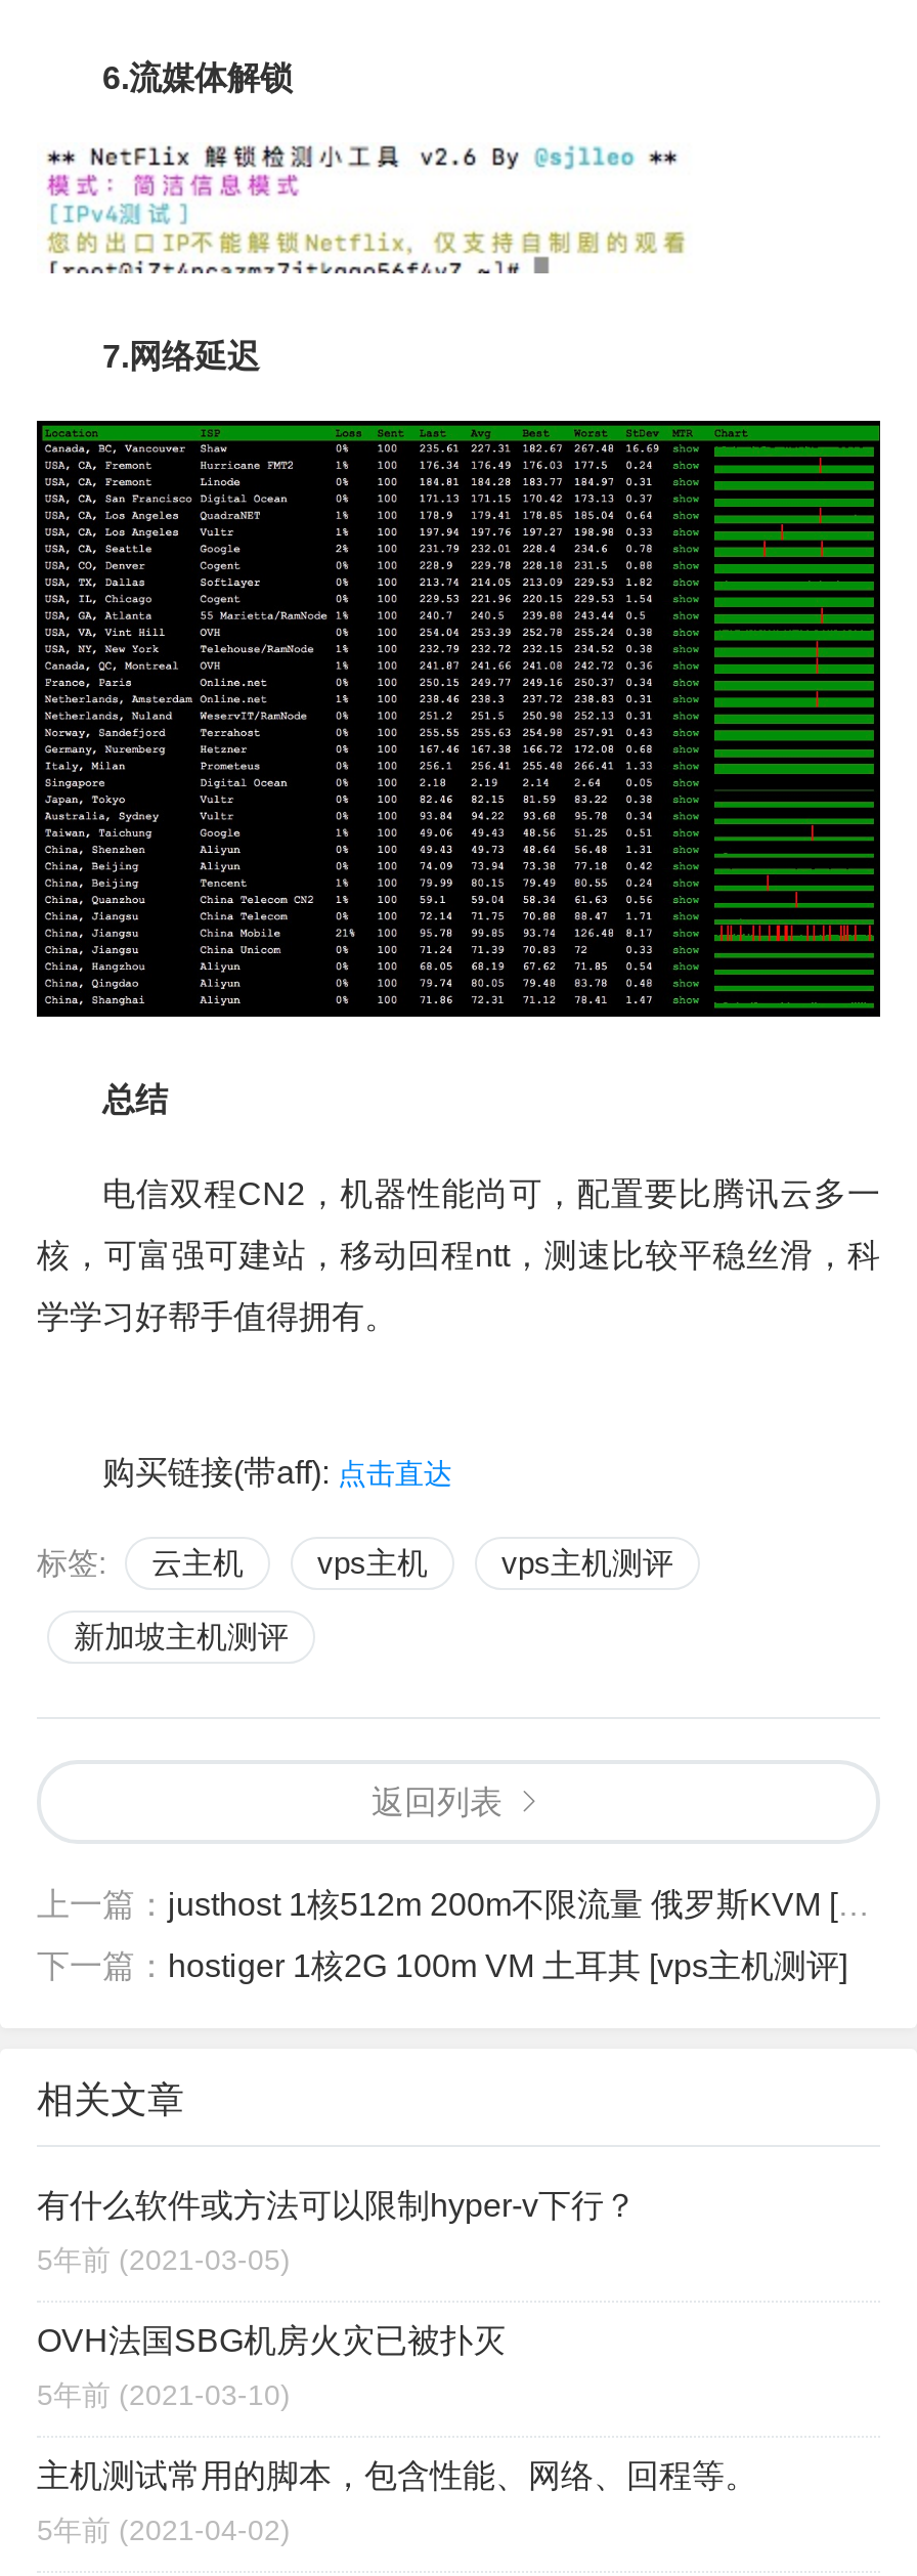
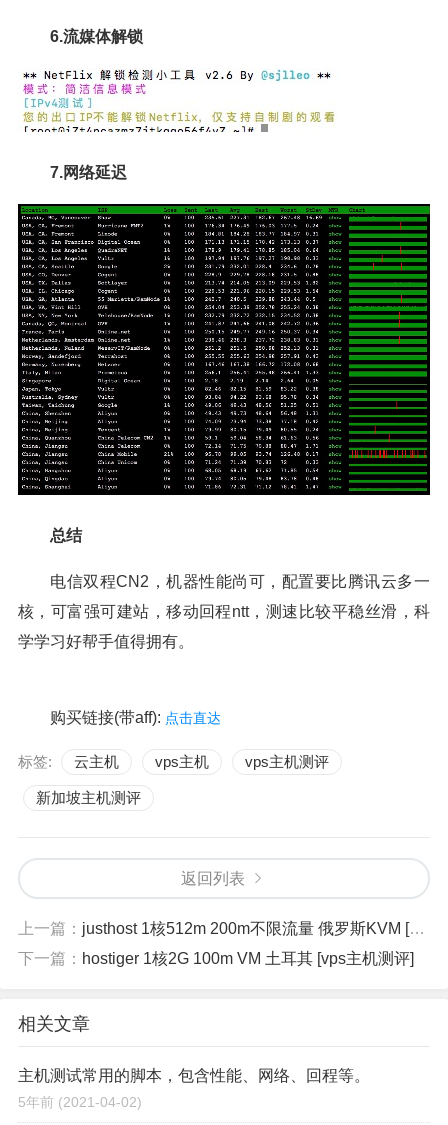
[37,2189,637,2412] 有什么软件或方法可以限制hyper-v下行？ | 5年前(2021-03-05) | OVH法国SBG机房火灾已被扑灭 | 5年前(2021-03-10) -> none

